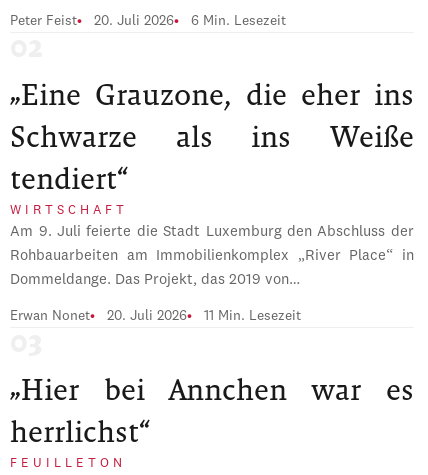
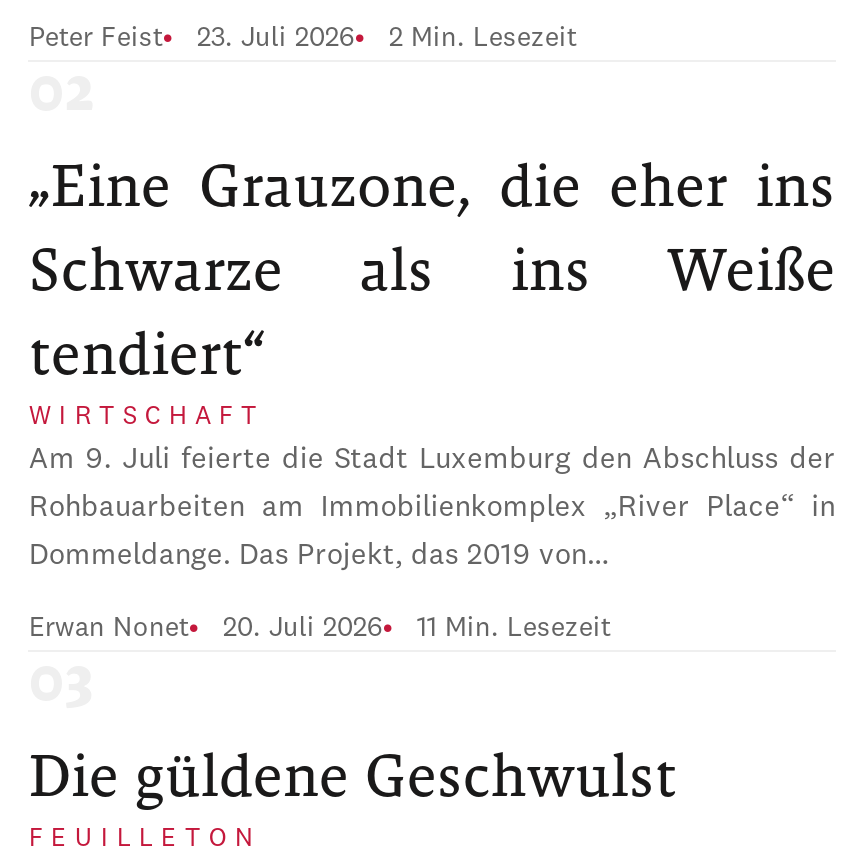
[94,14,174,28] 20. Juli 2026 -> [197,23,355,51] 23. Juli 2026
[191,14,286,28] 6 Min. Lesezeit -> [389,23,577,51] 2 Min. Lesezeit
[10,374,414,449] „Hier bei Annchen war es | herrlichst“ -> [29,743,677,809] Die güldene Geschwulst

